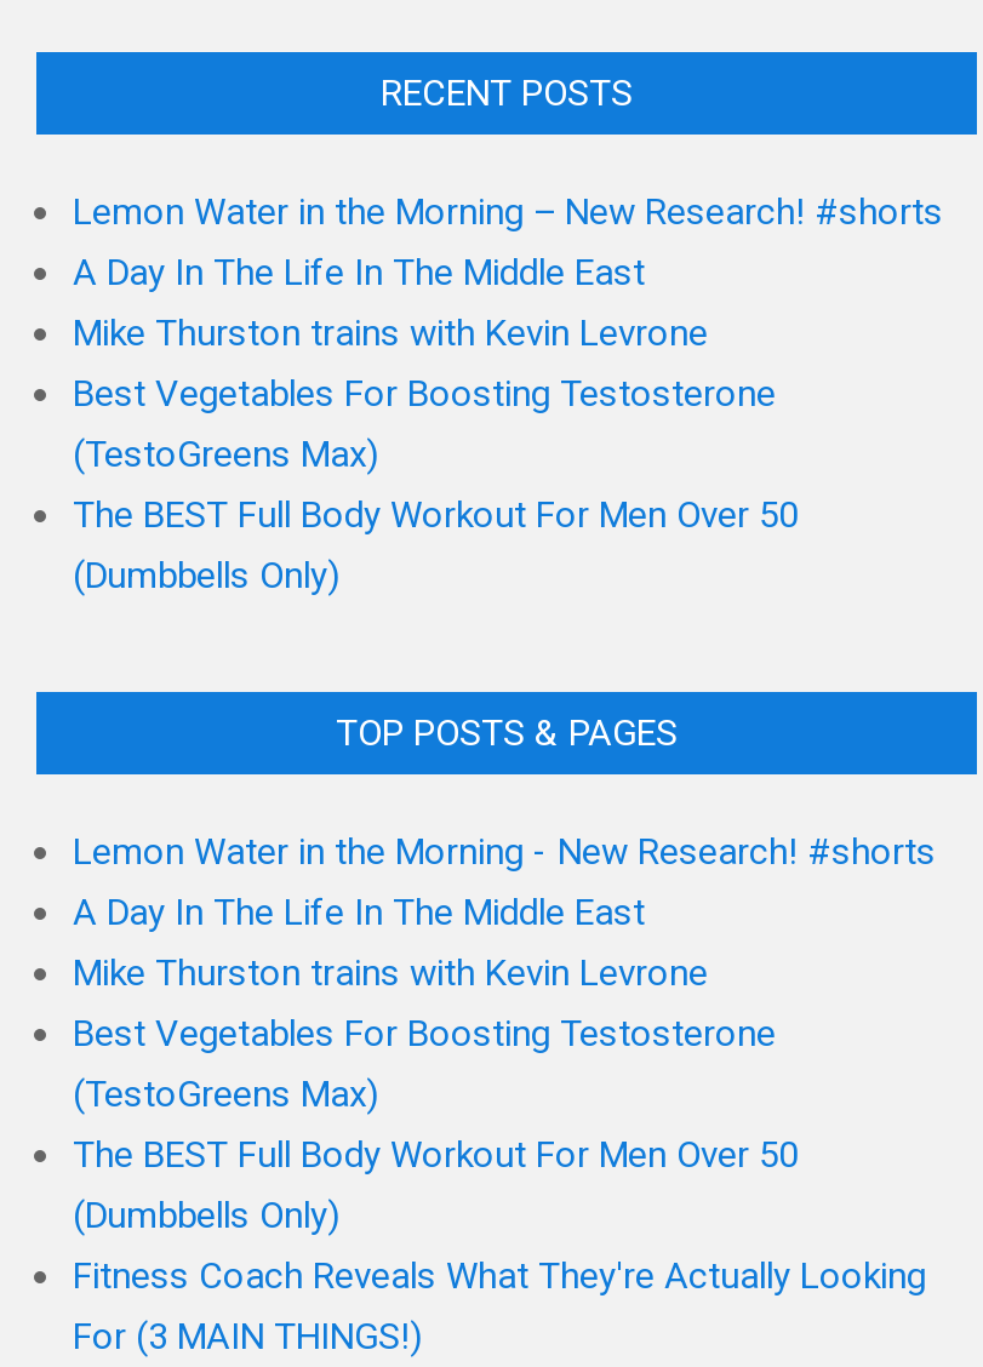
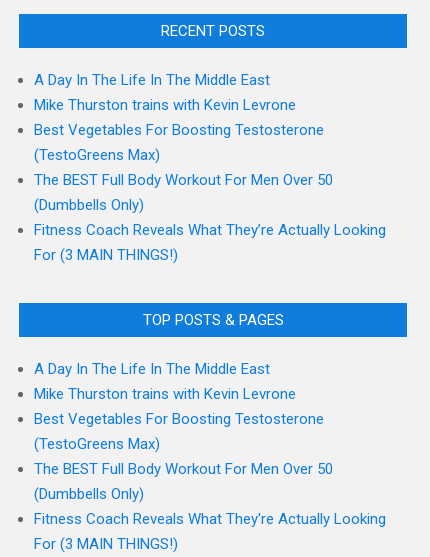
[73,189,943,233] Lemon Water in the Morning – New Research! #shorts -> none
moved [73,250,798,596] -> [34,71,333,214]: A Day In The Life In The Middle East | Mike Thurston trains with Kevin Levrone | Best Vegetables For Boosting Testosterone | (TestoGreens Max) | The BEST Full Body Workout For Men Over 50 | (Dumbbells Only)
none -> [34,221,386,264] Fitness Coach Reveals What They’re Actually Looking | For (3 MAIN THINGS!)
moved [336,710,678,754] -> [142,311,283,329]: TOP POSTS & PAGES
[73,829,936,873] Lemon Water in the Morning - New Research! #shorts -> none

